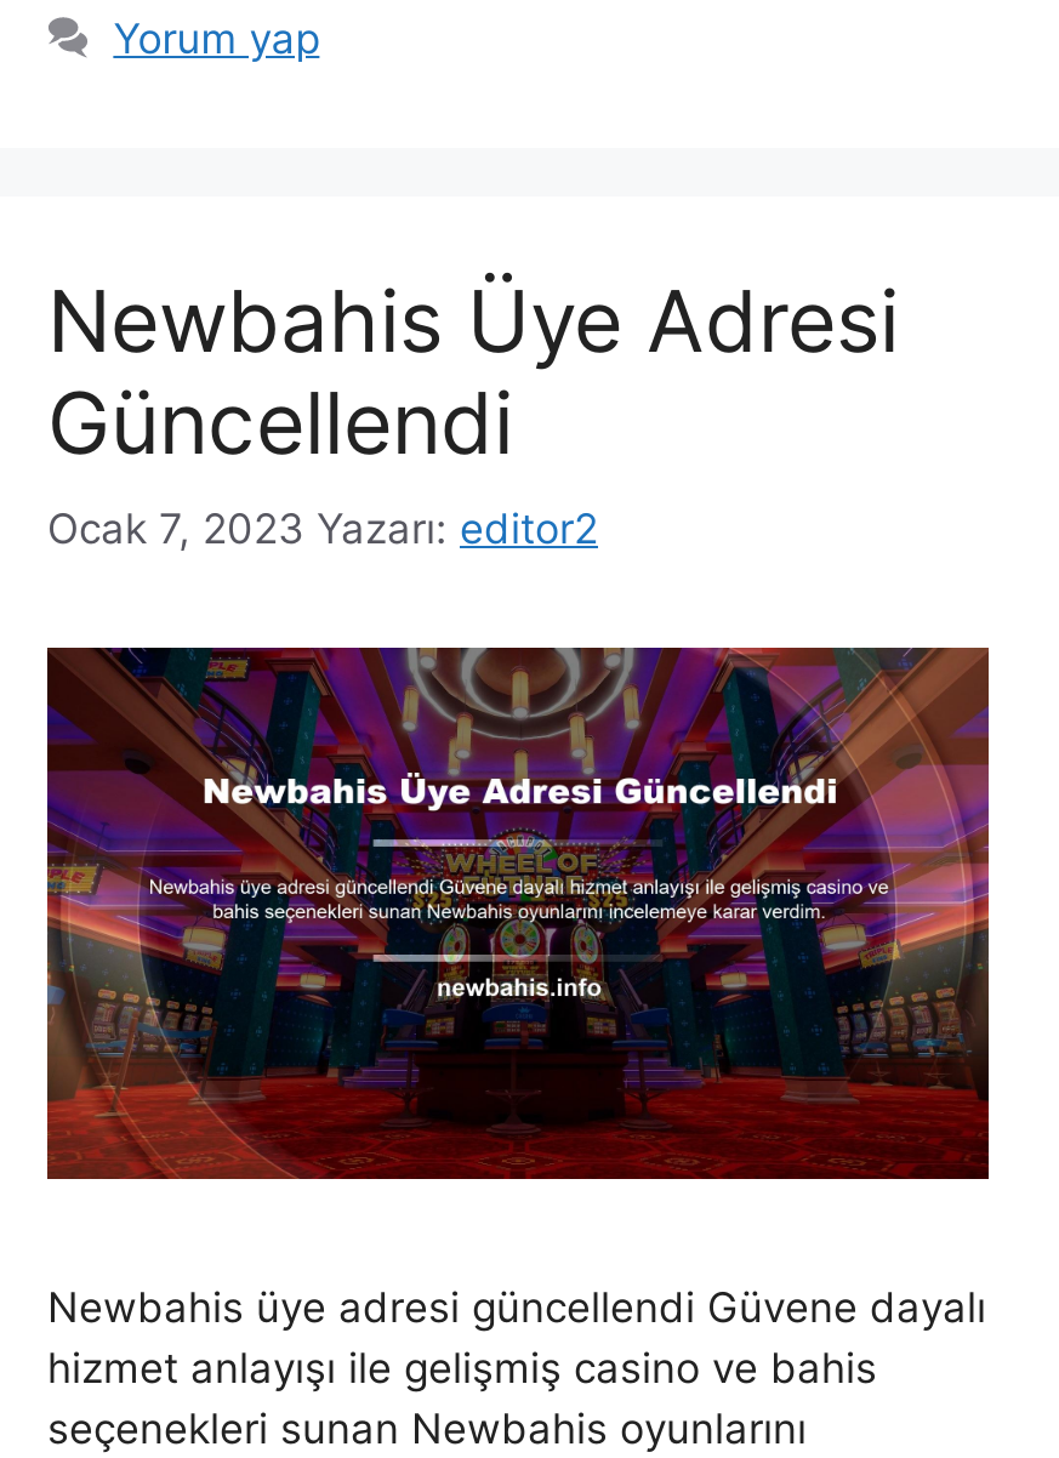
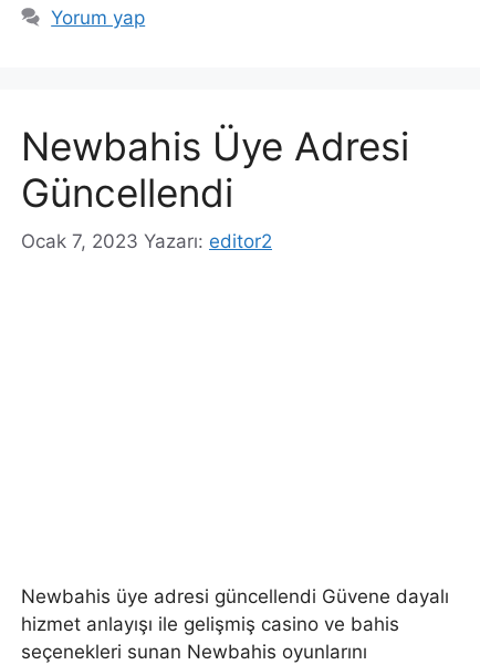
[45,645,991,1181] [image] -> none

